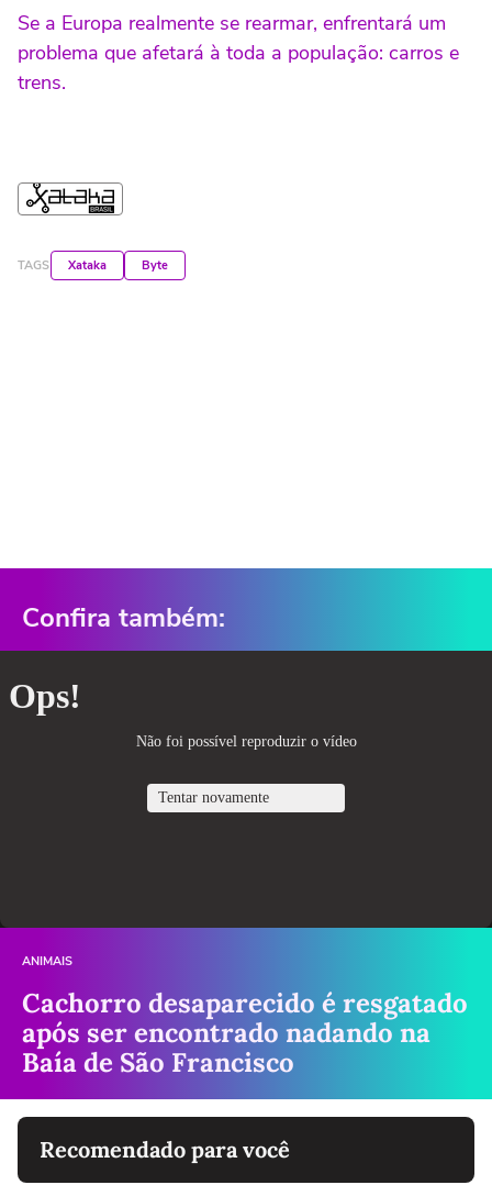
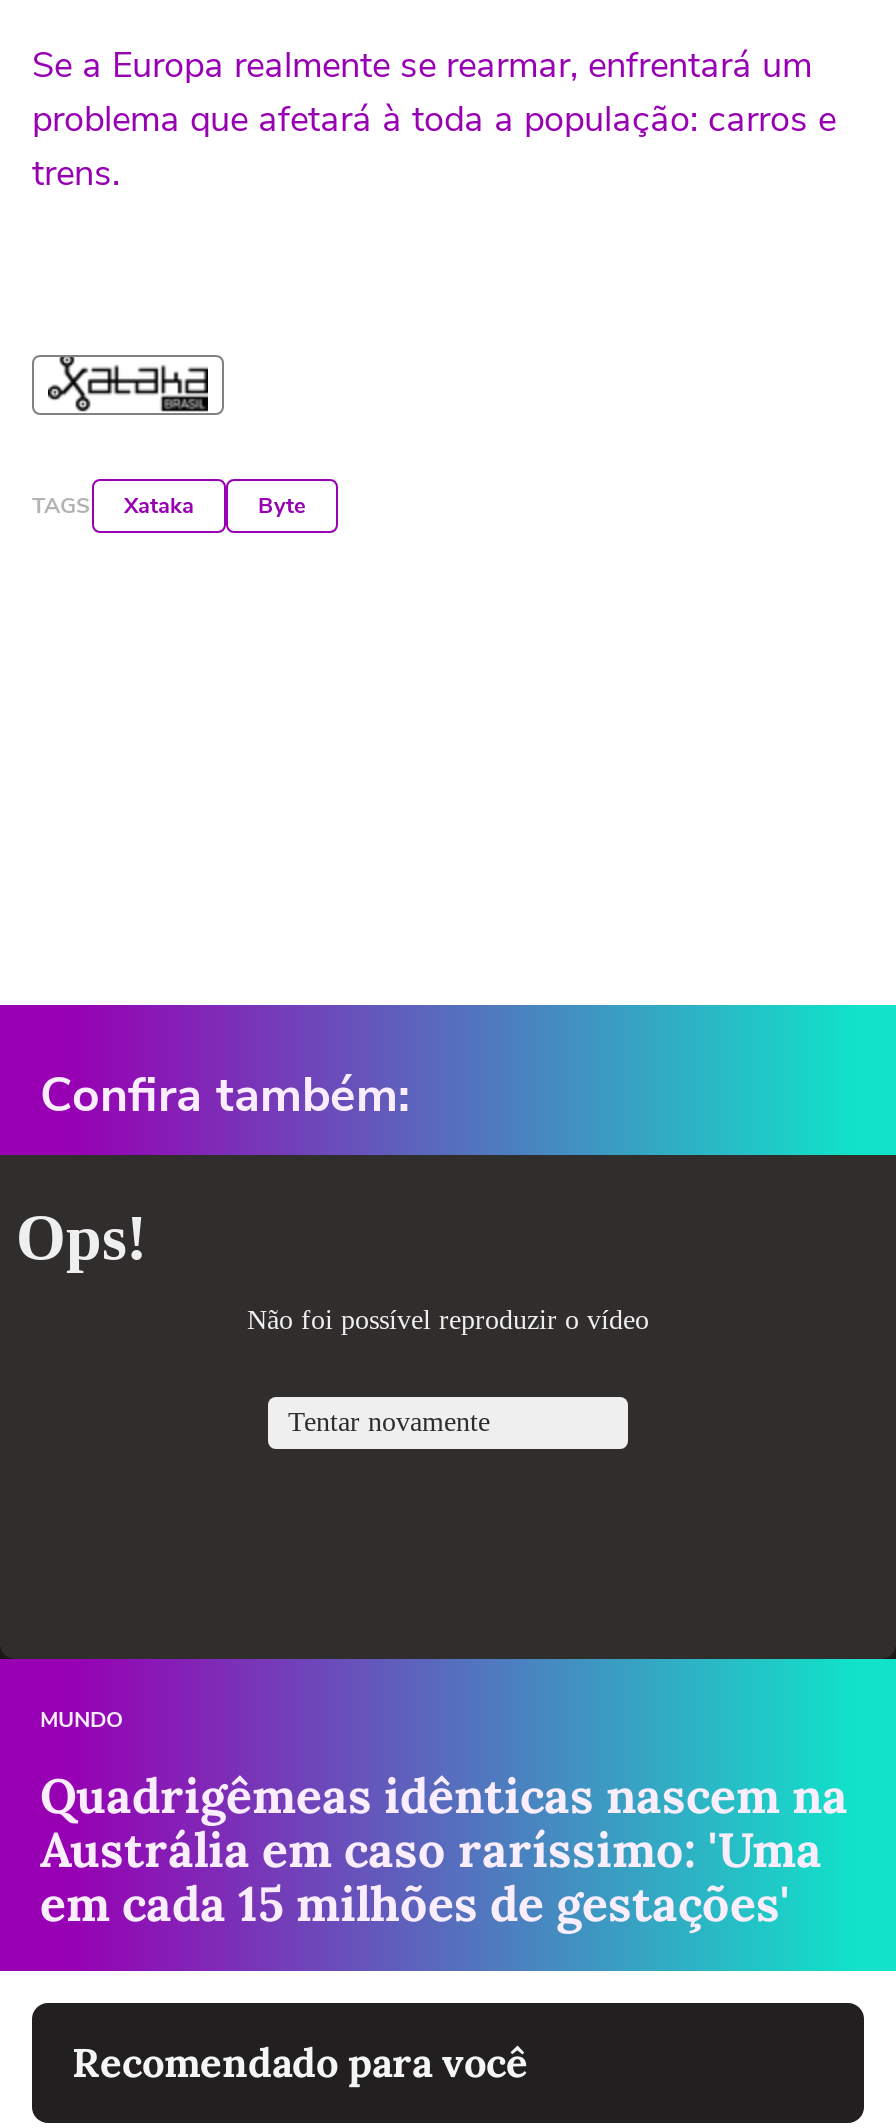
[22,954,72,970] ANIMAIS -> [40,1706,124,1736] MUNDO
[22,987,468,1080] Cachorro desaparecido é resgatado | após ser encontrado nadando na | Baía de São Francisco -> [40,1766,848,1936] Quadrigêmeas idênticas nascem na | Austrália em caso raríssimo: 'Uma | em cada 15 milhões de gestações'

